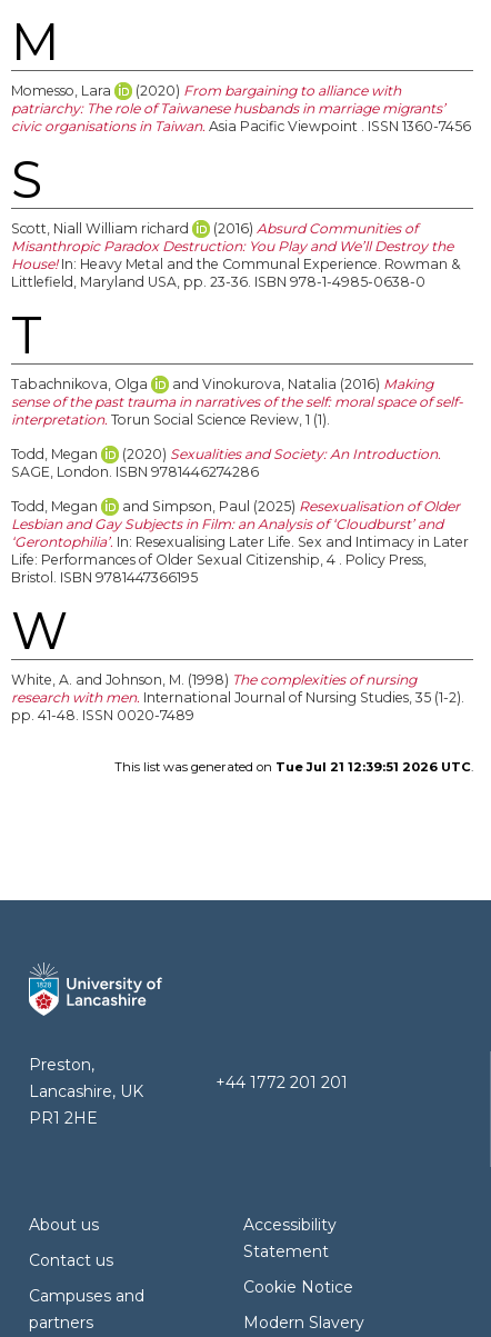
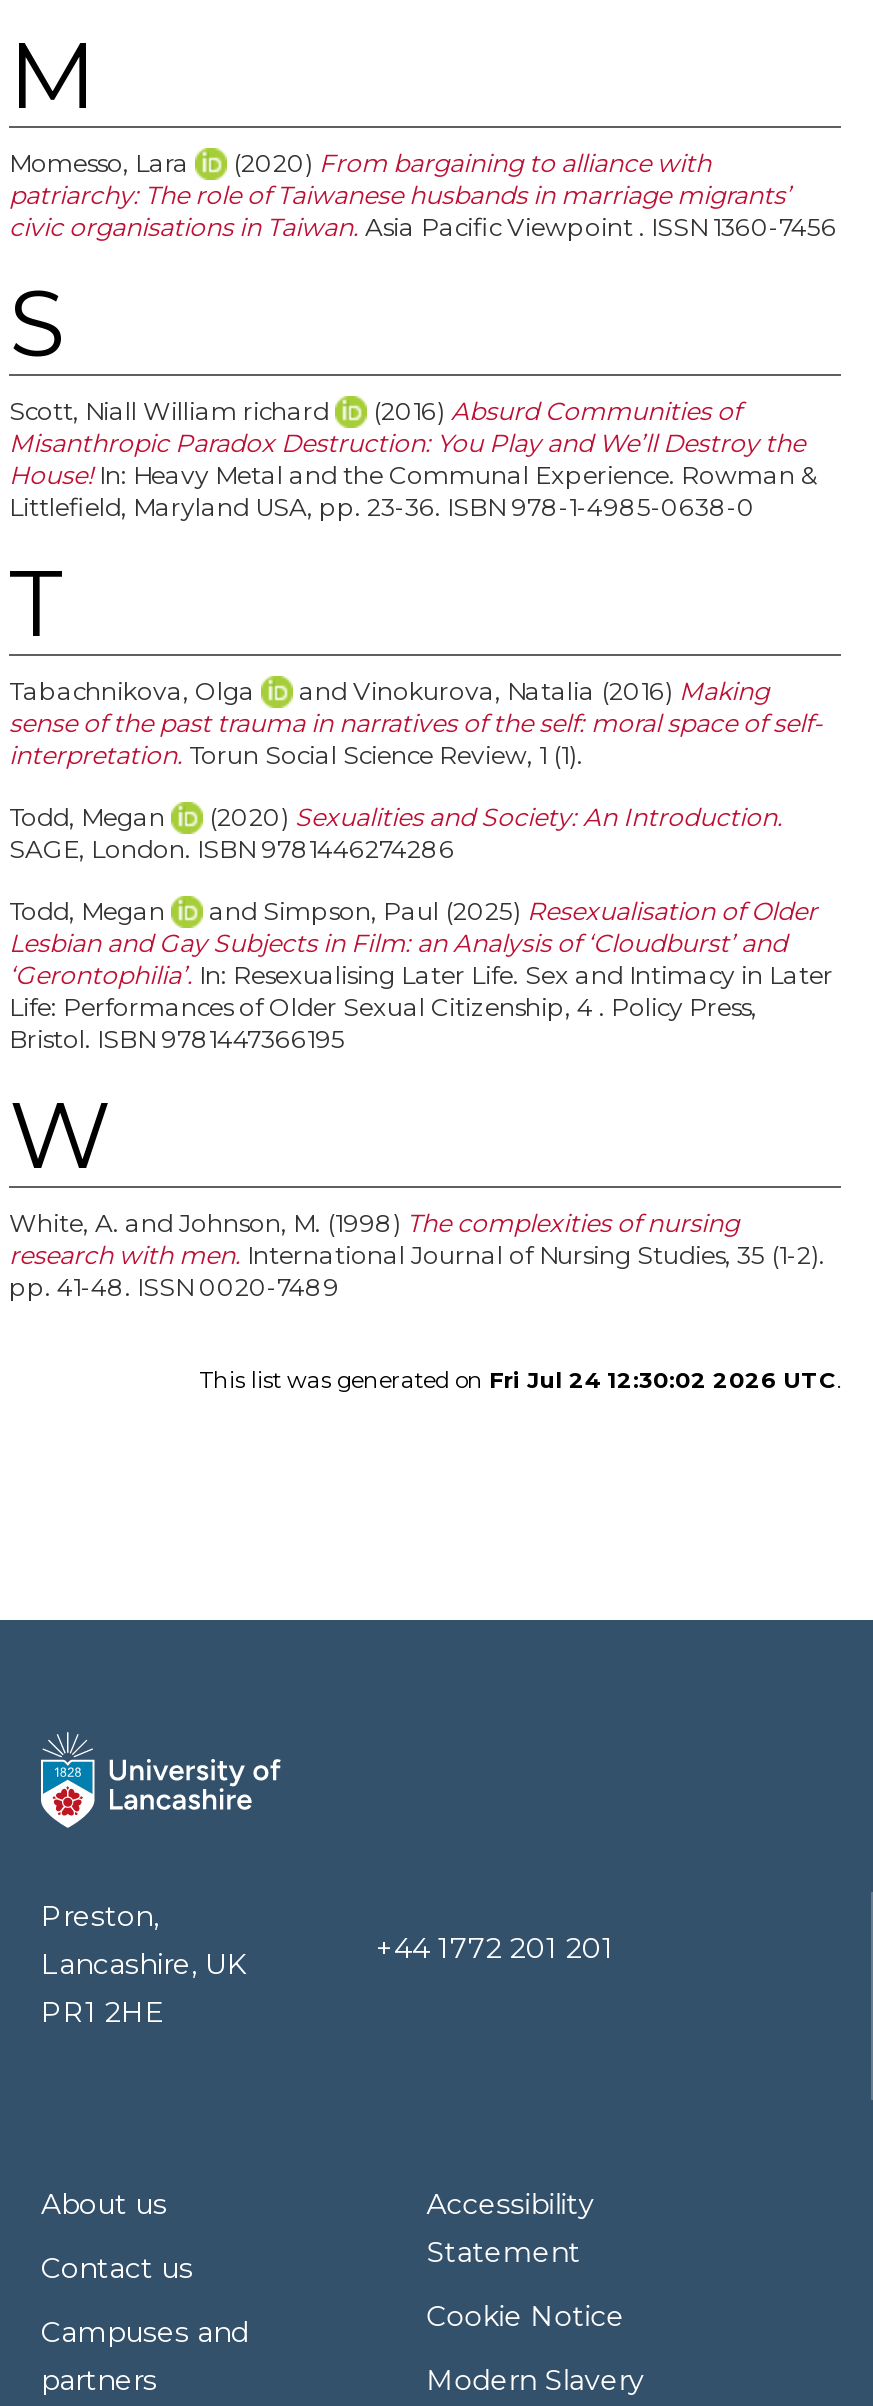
[114,759,471,774] This list was generated on Tue Jul 21 12:39:51 2026 UTC -> [199,1365,837,1393] This list was generated on Fri Jul 24 12:30:02 2026 UTC

